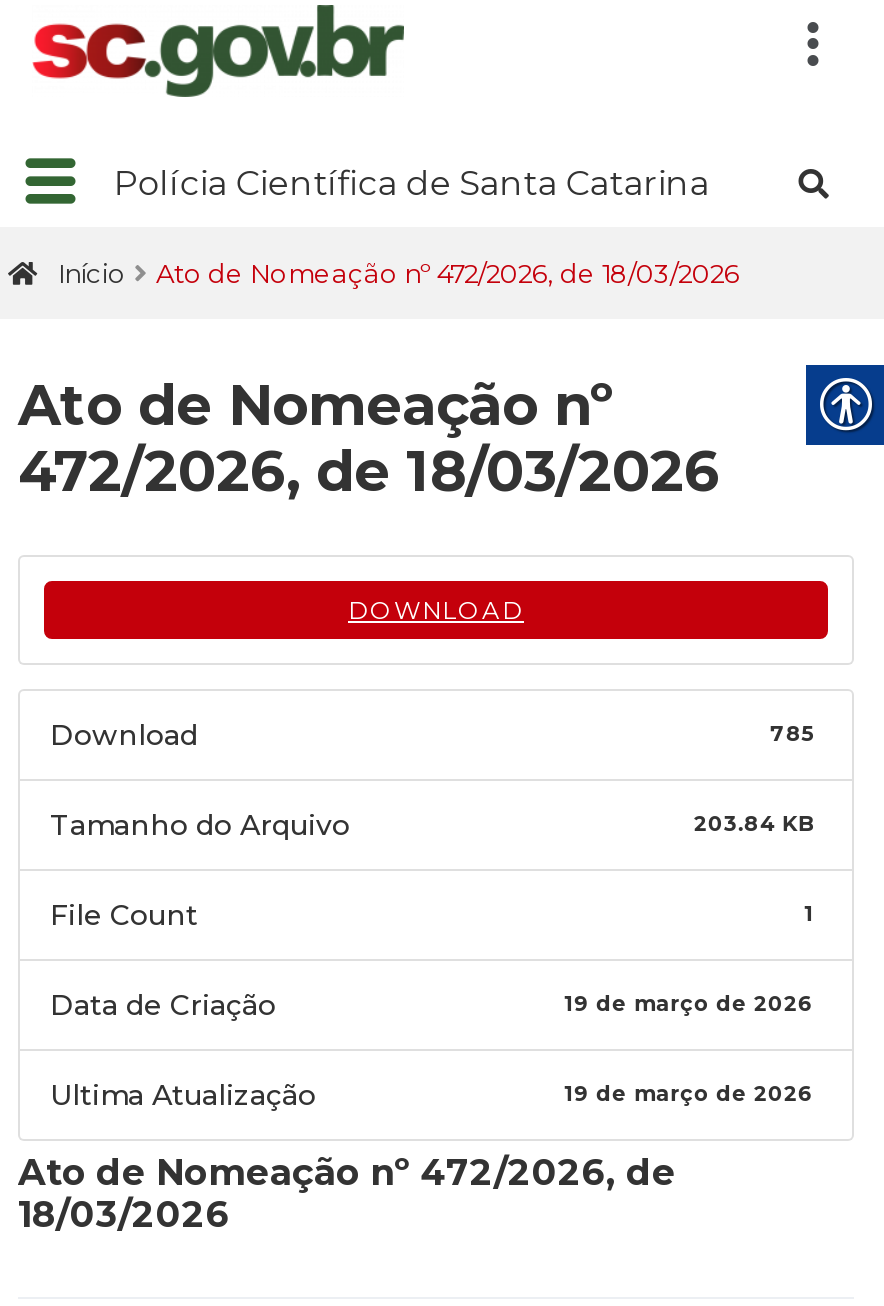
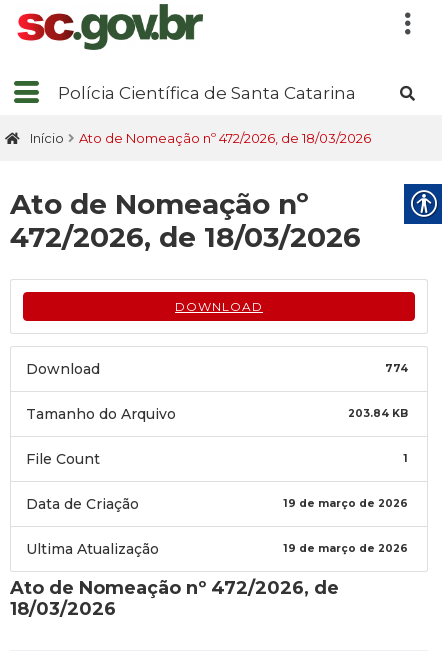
[770,722,814,748] 785 -> [385,362,408,375] 774

